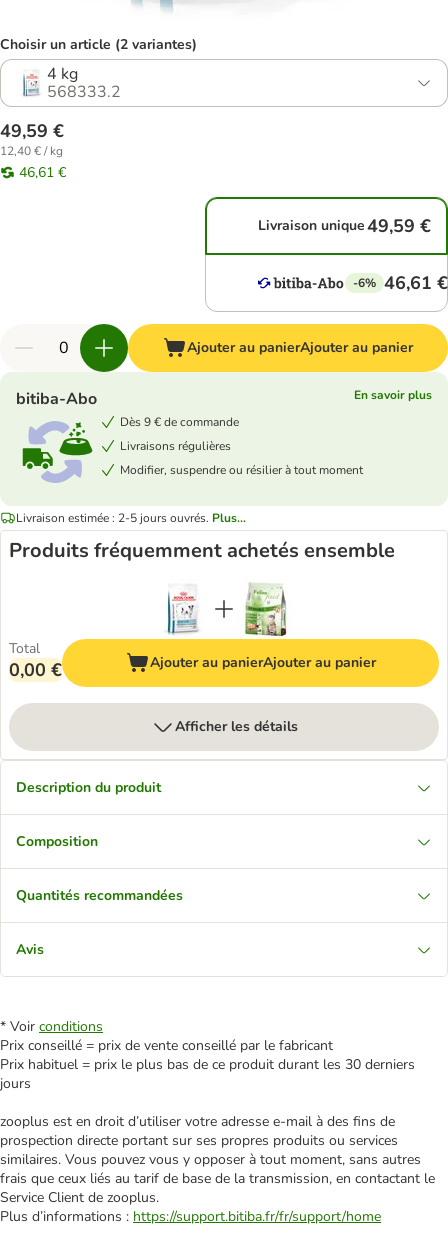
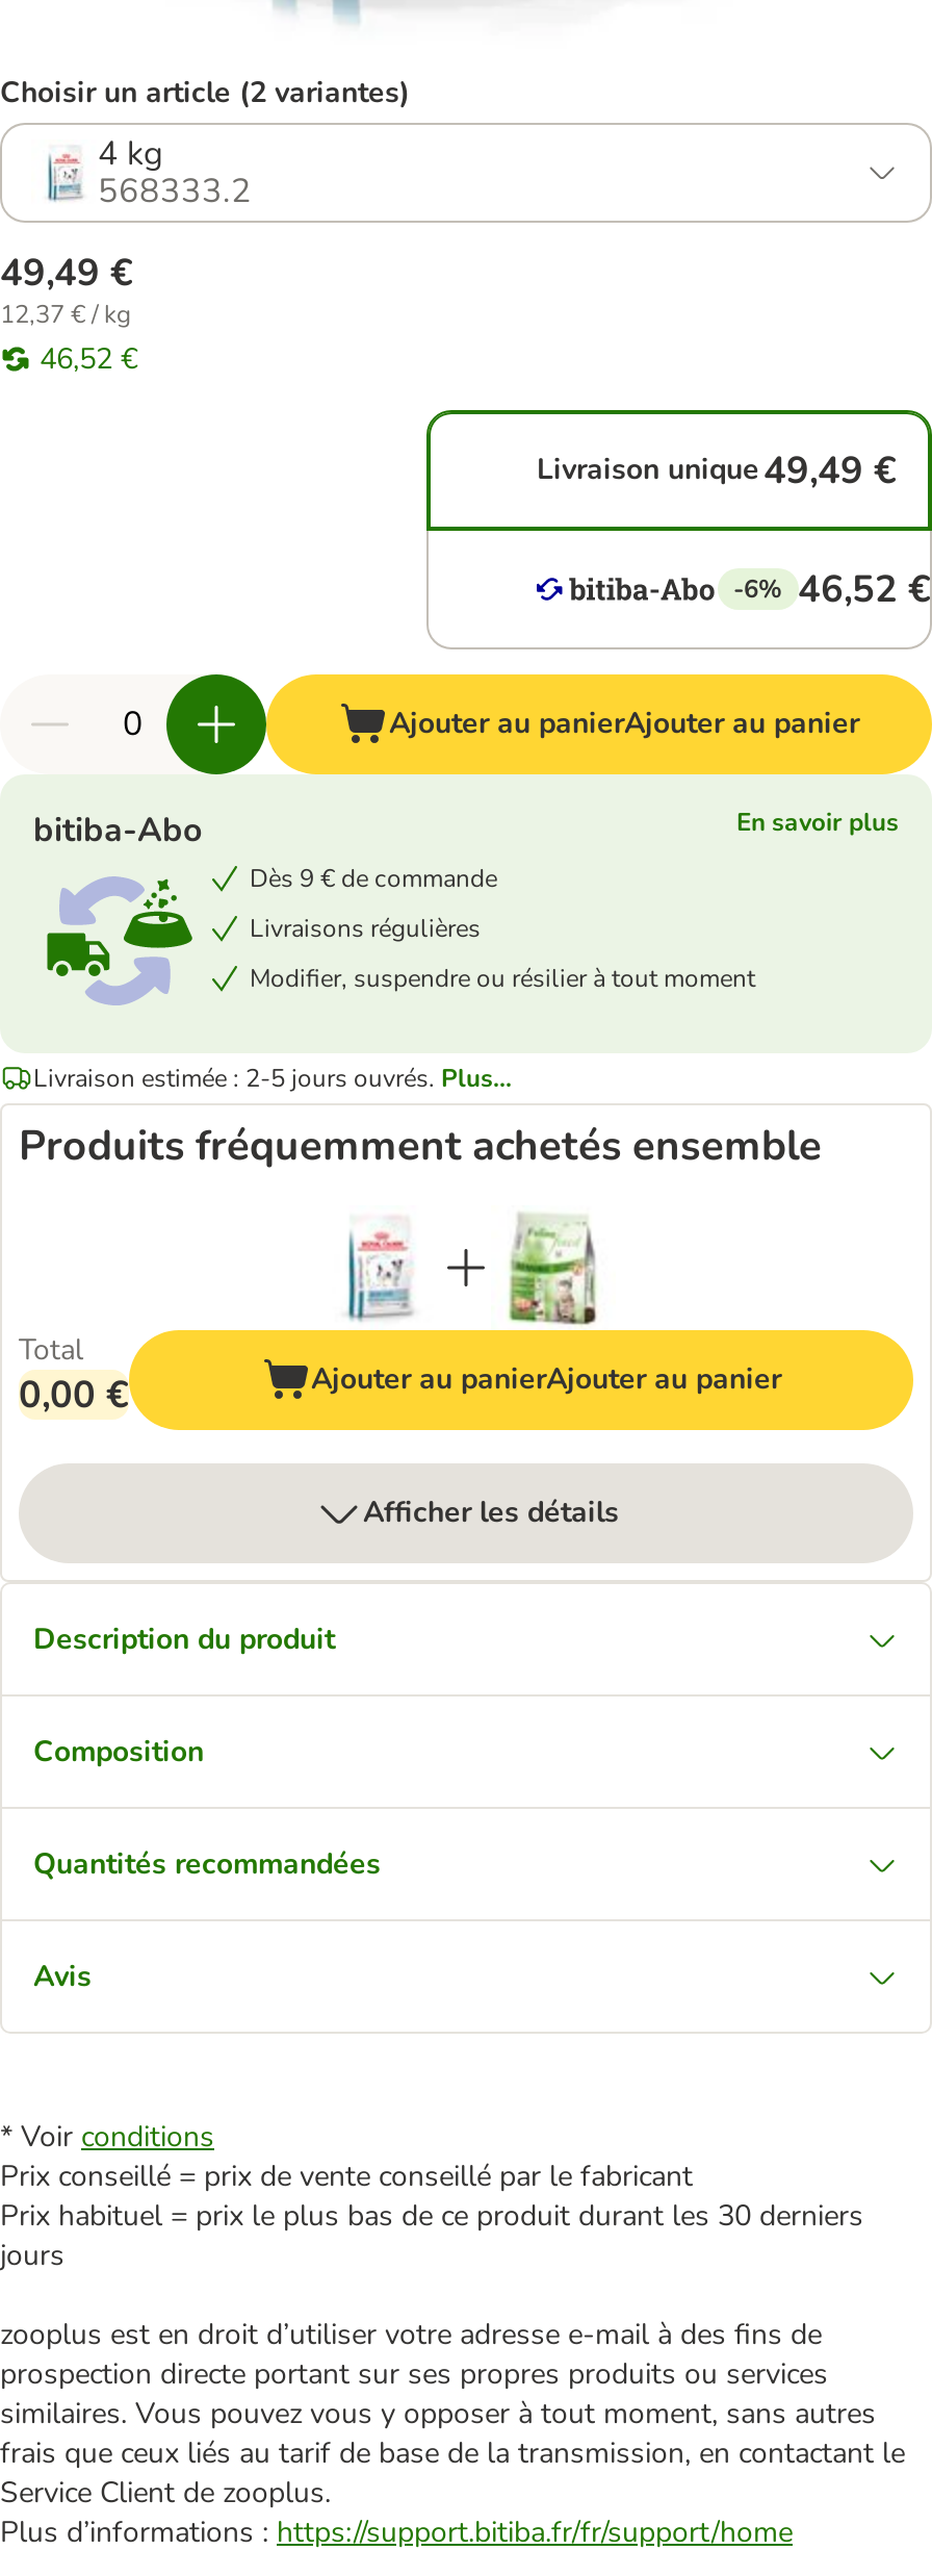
[0,119,64,143] 49,59 € -> [0,248,133,298] 49,49 €
[0,143,63,159] 12,40 € / kg -> [0,298,131,331] 12,37 € / kg
[19,163,66,182] 46,61 € -> [40,339,137,379] 46,52 €
[258,214,431,238] Livraison unique 49,59 € -> [537,445,897,495] Livraison unique 49,49 €
[352,271,447,295] -6% 46,61 € -> [733,564,931,614] -6% 46,52 €

